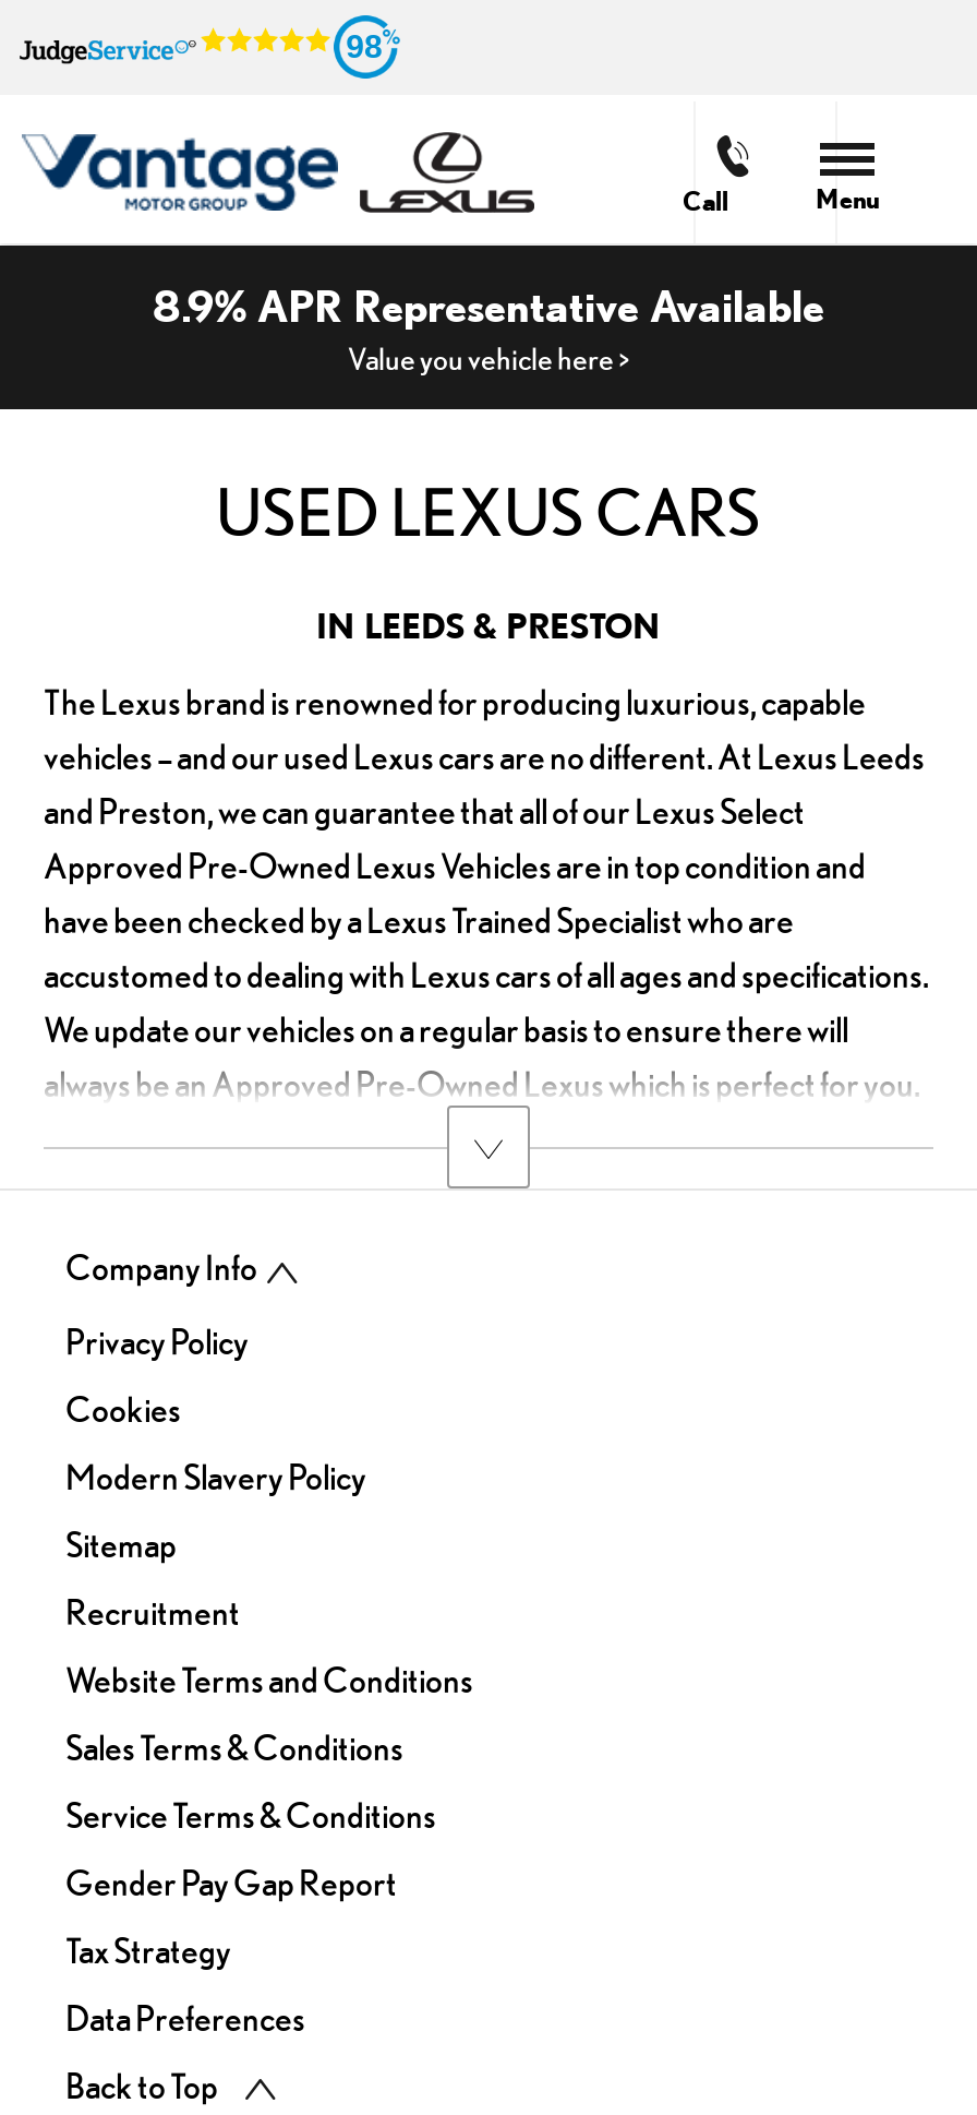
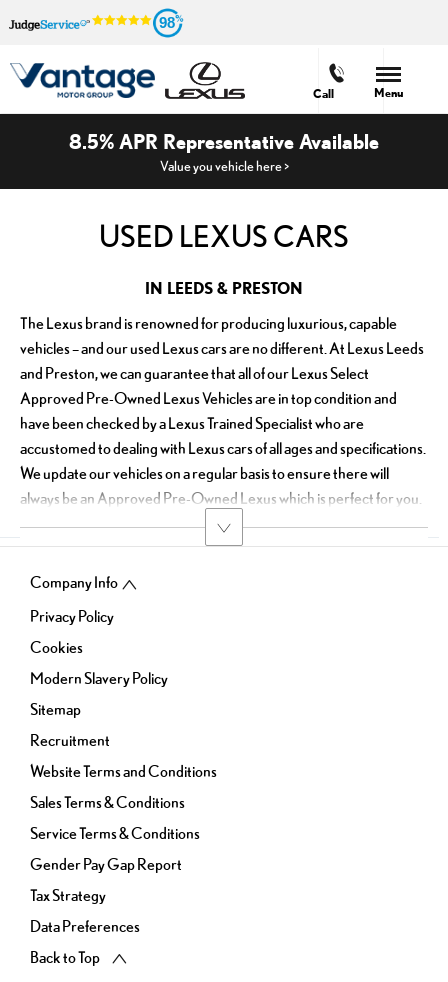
[153,278,824,331] 8.9% APR Representative Available -> [69,129,379,153] 8.5% APR Representative Available

